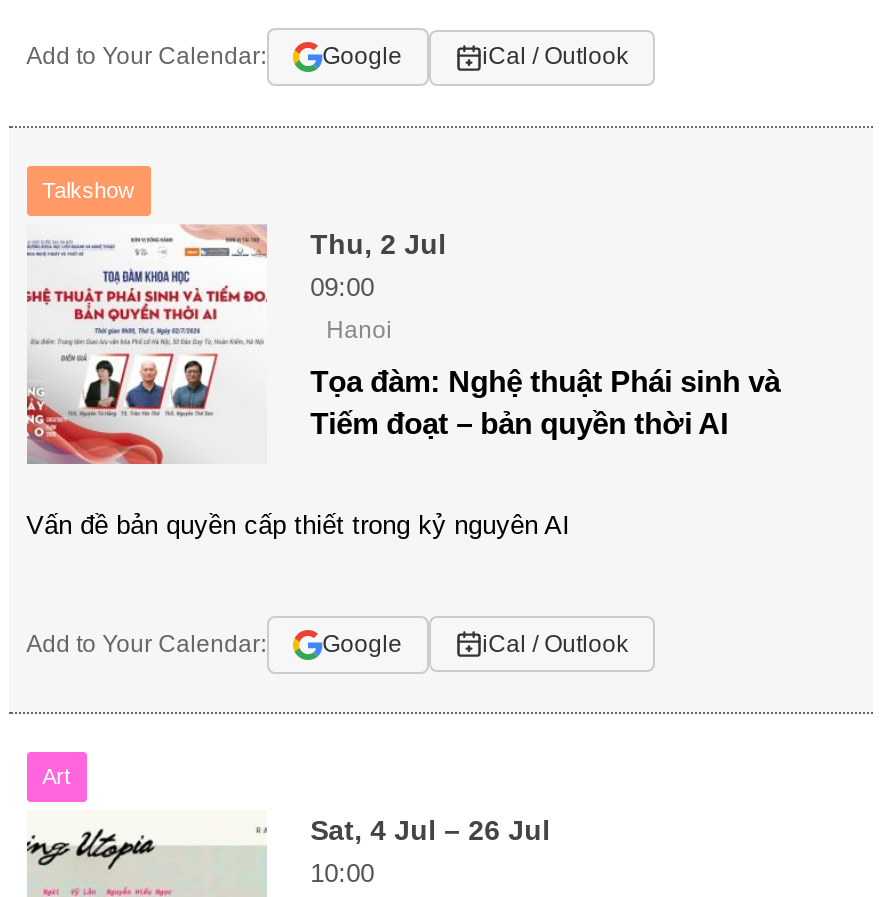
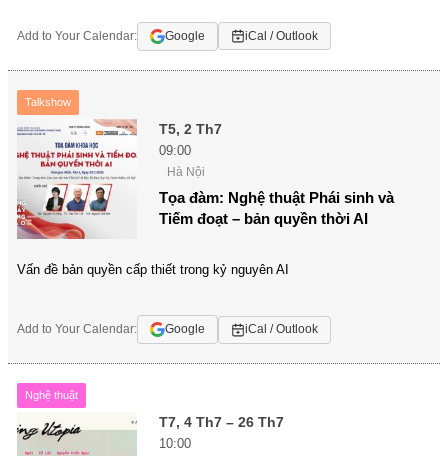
[310,227,446,259] Thu, 2 Jul -> [159,121,222,137] T5, 2 Th7
[326,315,392,343] Hanoi -> [167,165,205,179] Hà Nội
[42,764,70,788] Art -> [25,389,78,401] Nghệ thuật
[310,814,550,846] Sat, 4 Jul – 26 Jul -> [159,414,284,430] T7, 4 Th7 – 26 Th7

